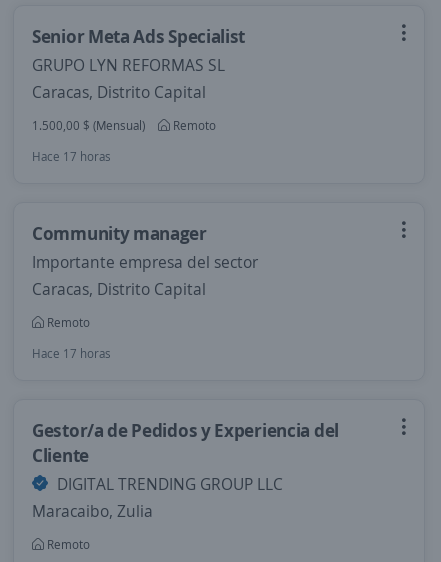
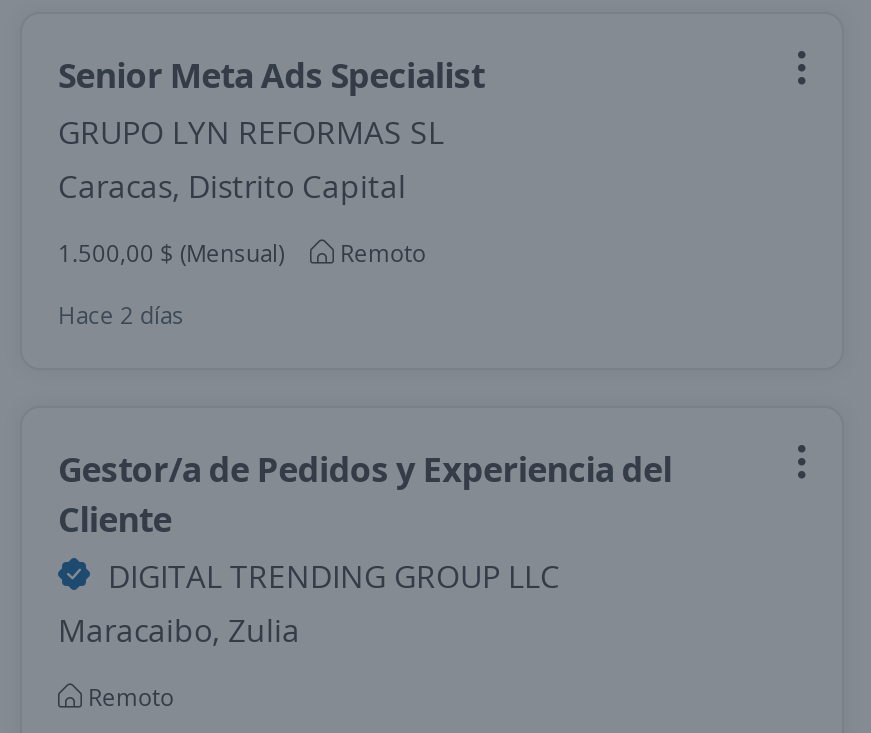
[32,148,258,362] Hace 17 horas | Community manager | Importante empresa del sector | Caracas, Distrito Capital | Remoto | Hace 17 horas -> [58,298,184,332] Hace 2 días

